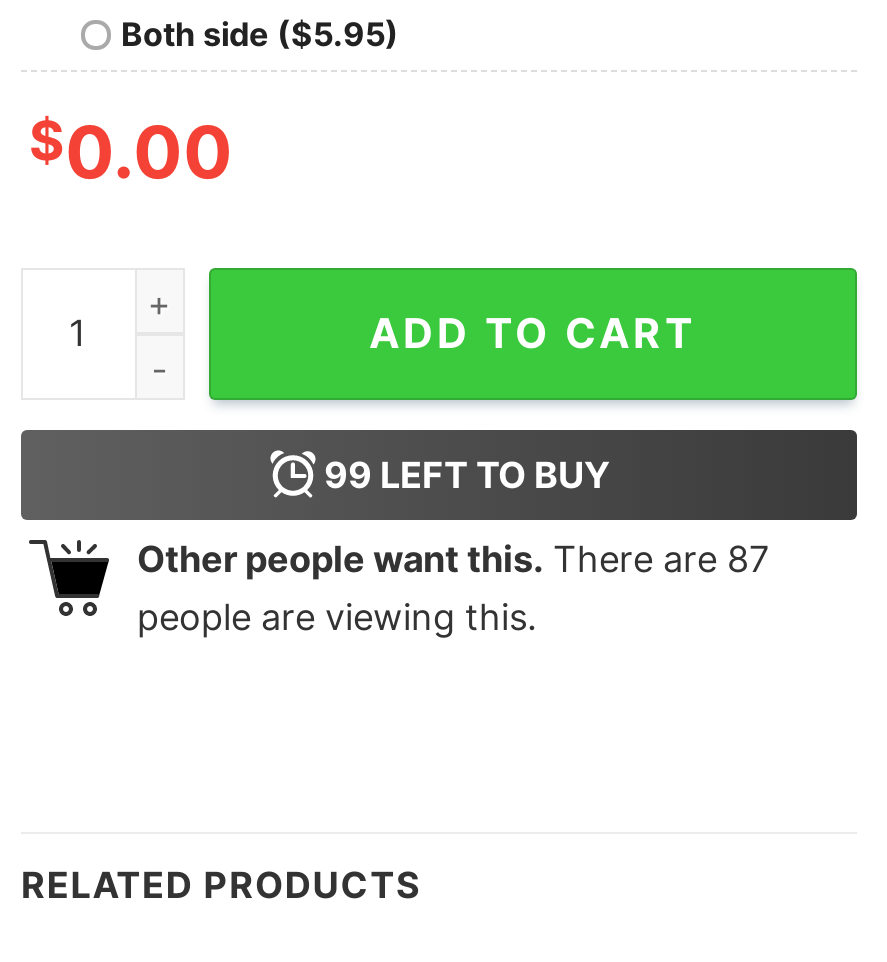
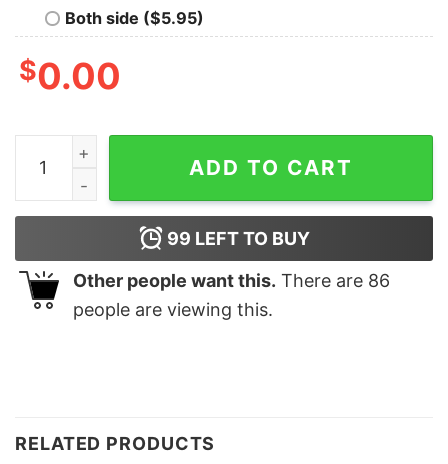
[137,537,769,579] Other people want this. There are 87 -> [73,269,390,290] Other people want this. There are 86

